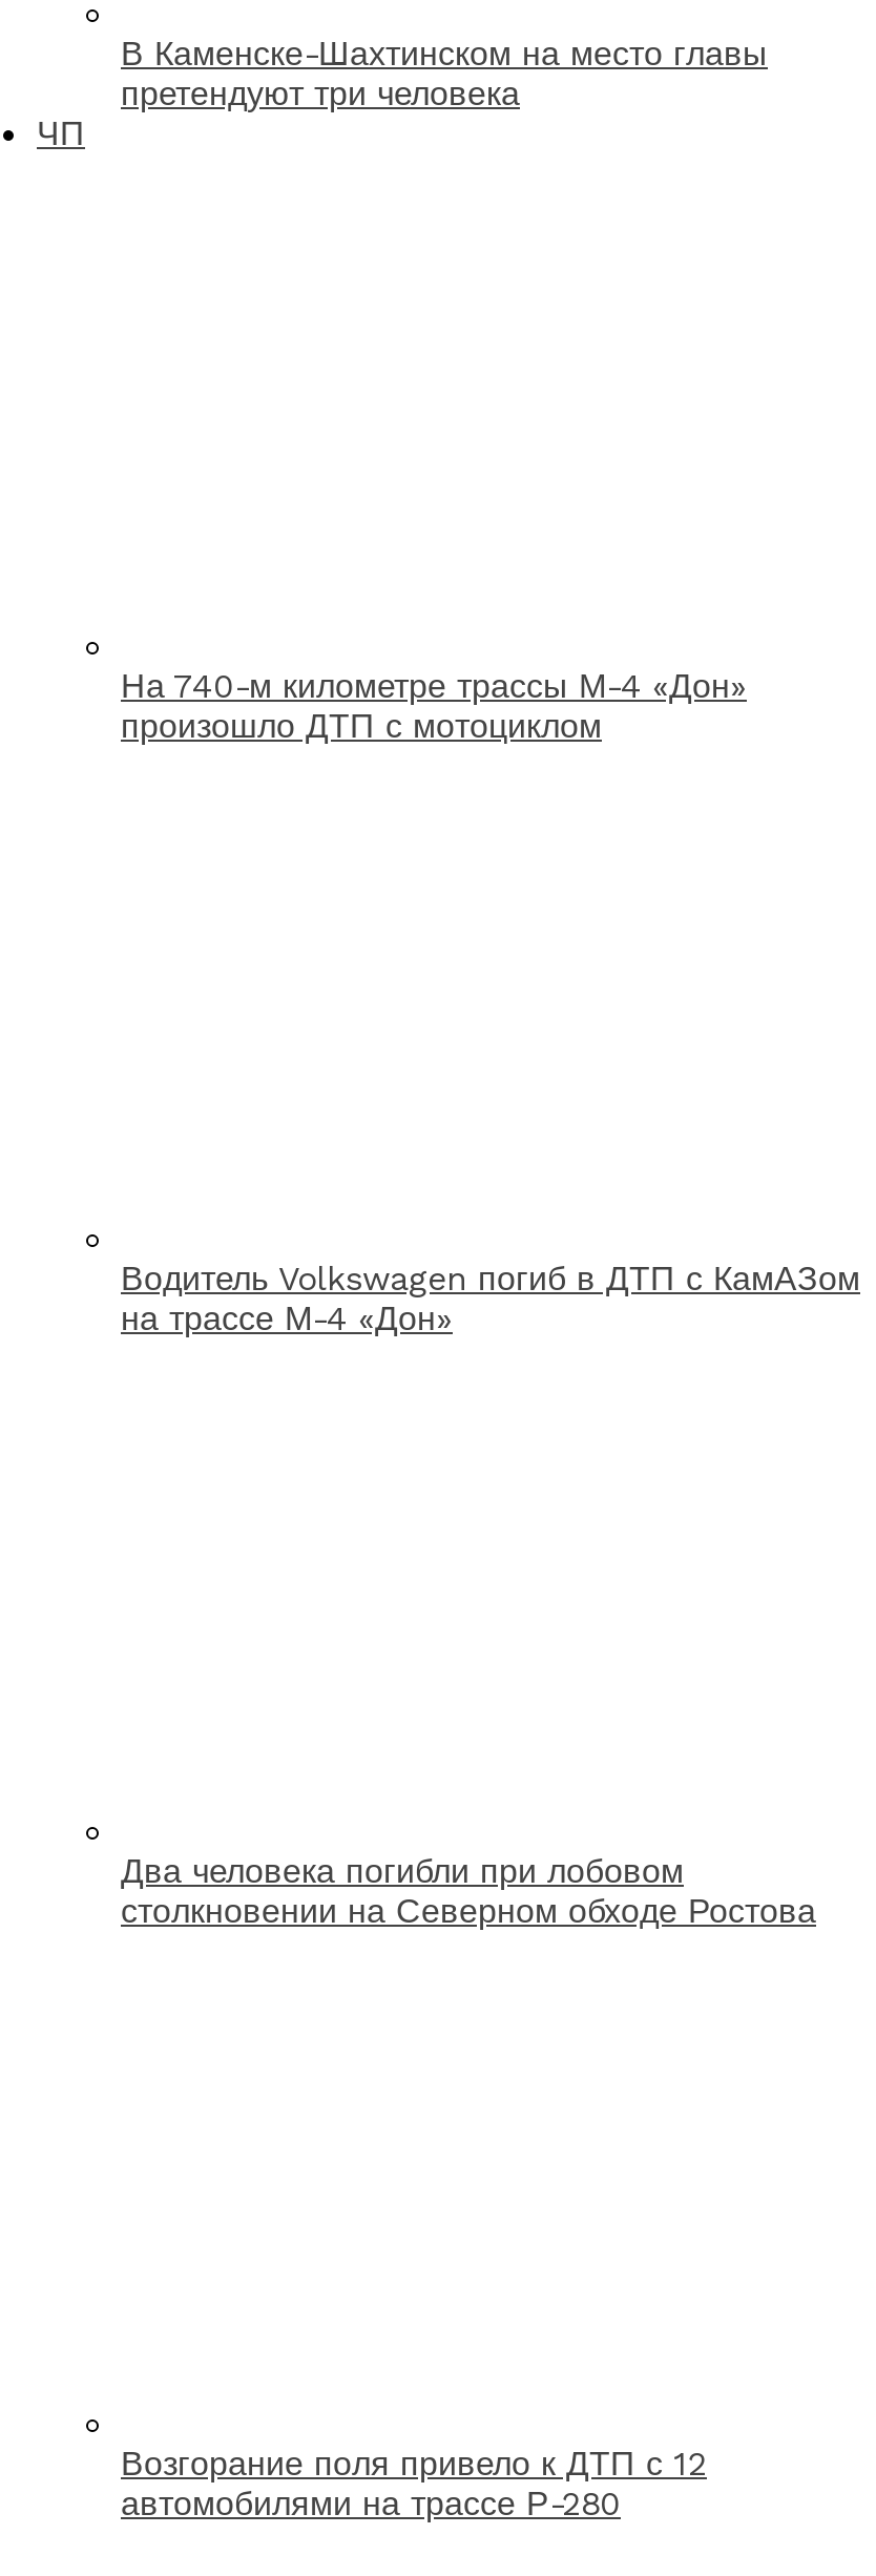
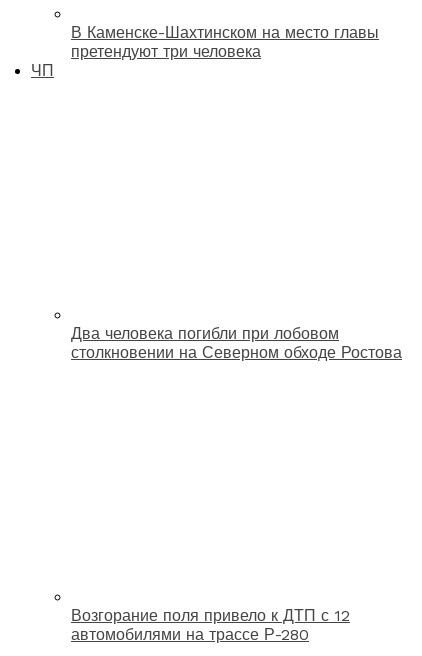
[121,666,747,745] На 740-м километре трассы М-4 «Дон» | произошло ДТП с мотоциклом -> none
[121,1258,860,1338] Водитель Volkswagen погиб в ДТП с КамАЗом | на трассе М-4 «Дон» -> none

